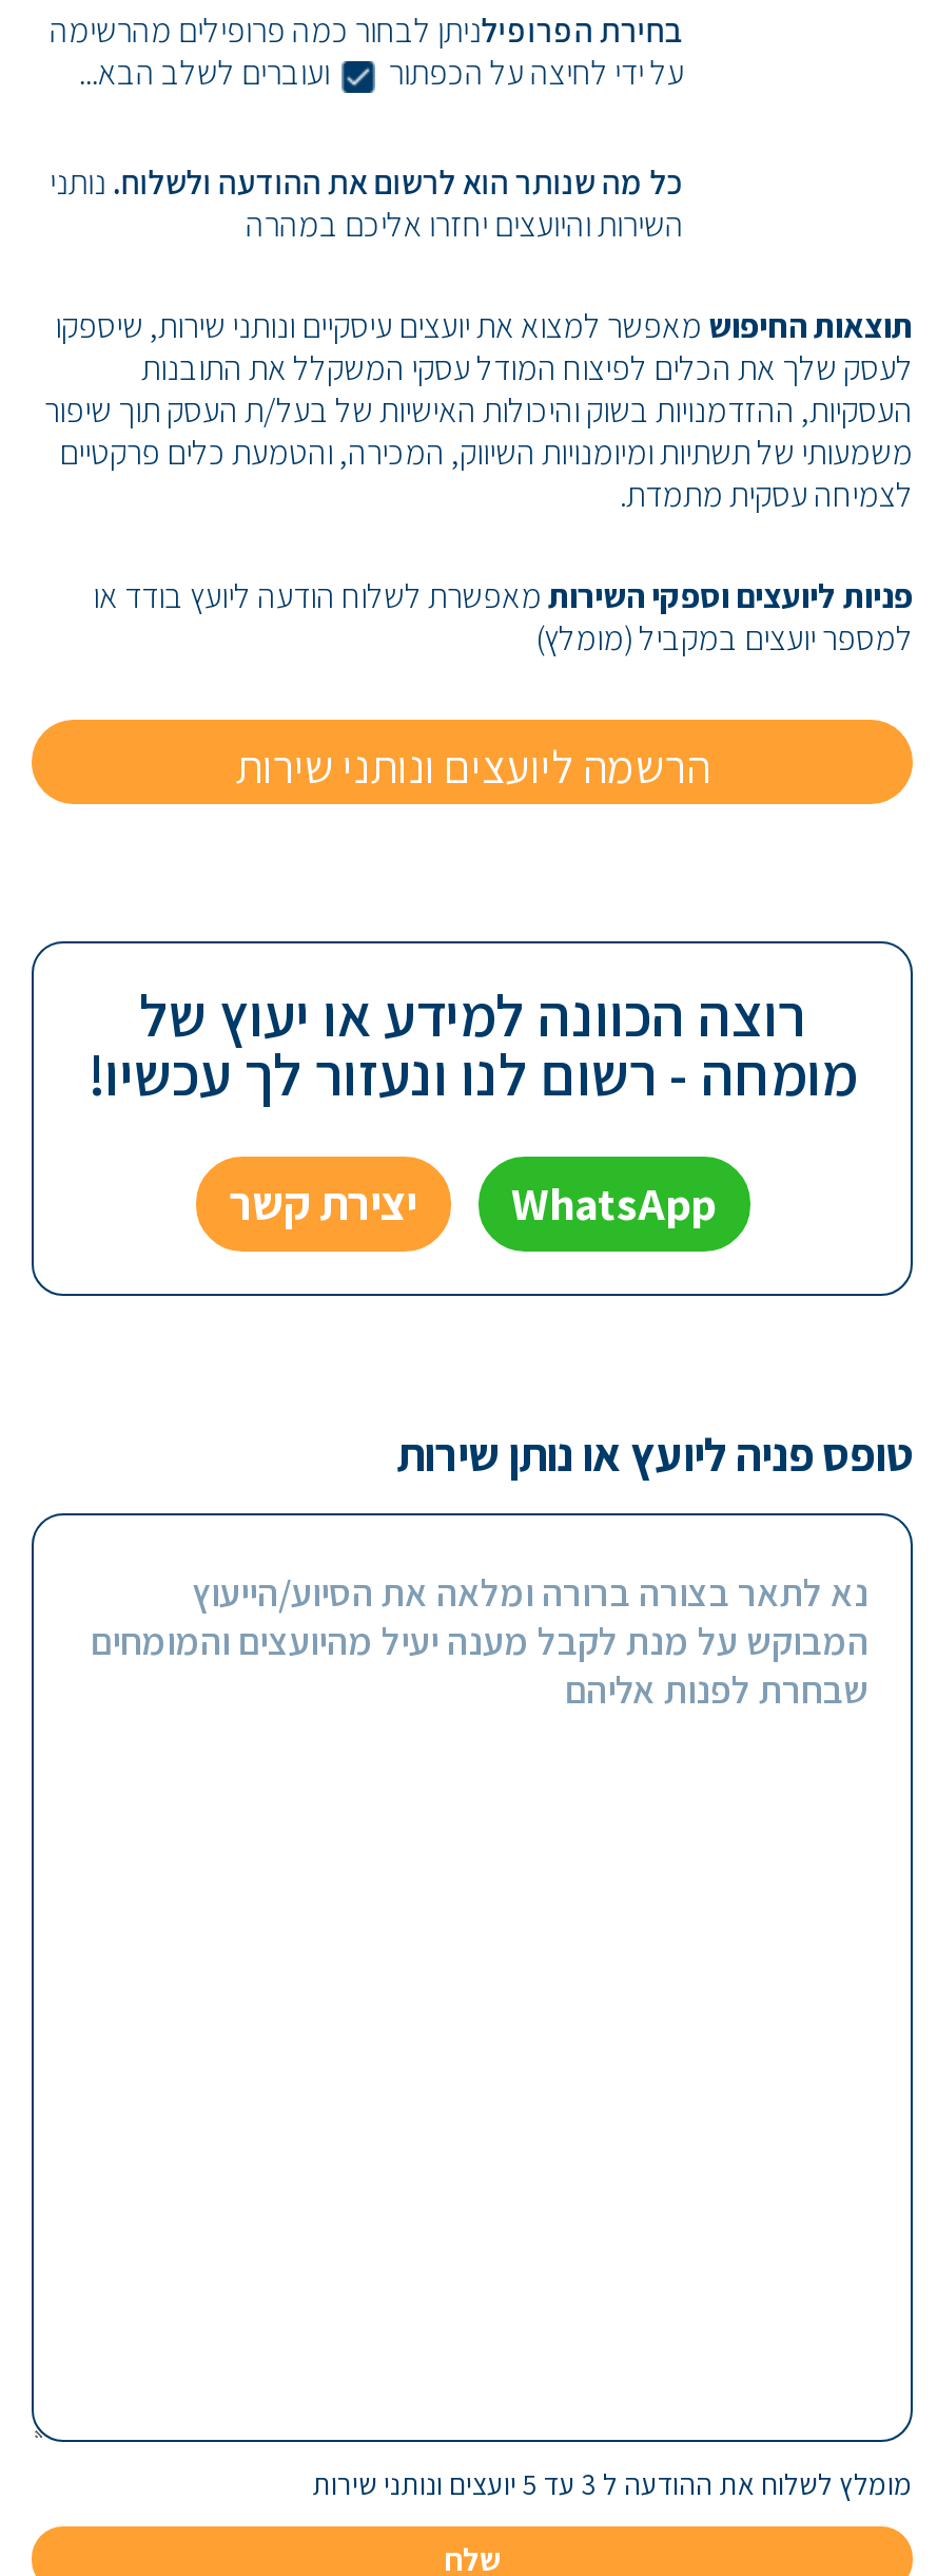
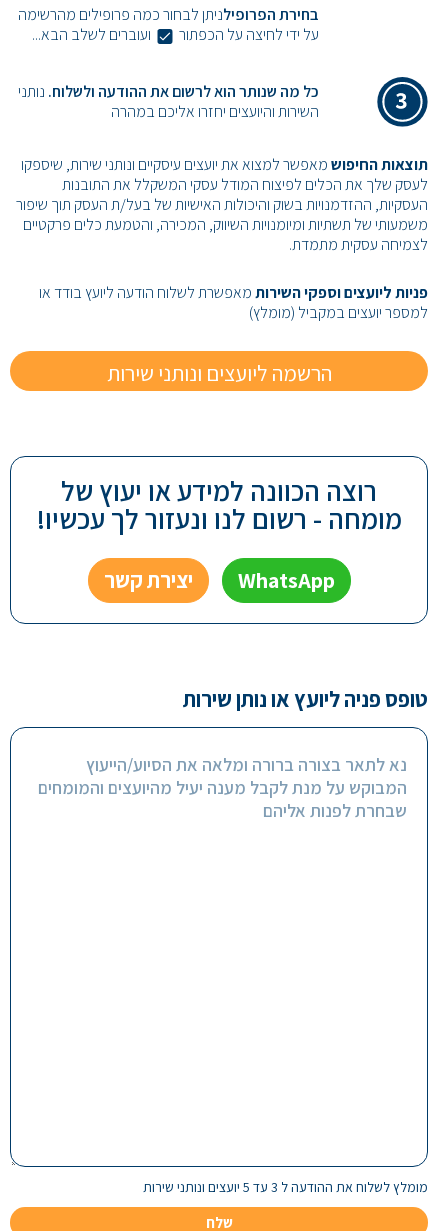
none -> [376,76,429,128] [image]

